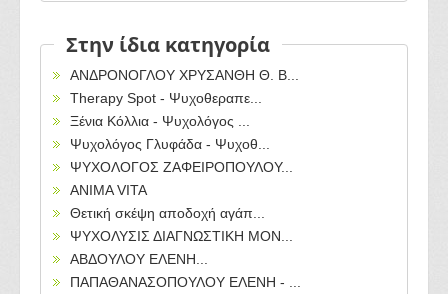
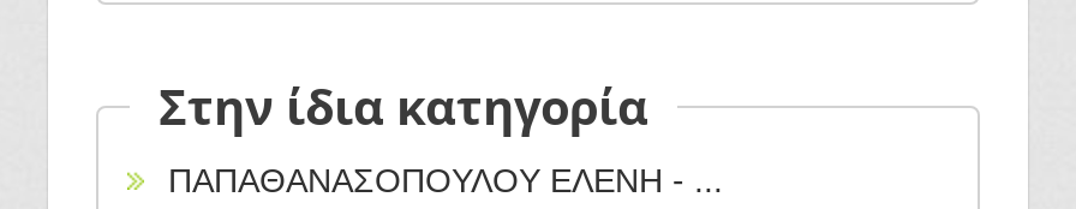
[70,67,299,267] ΑΝΔΡΟΝΟΓΛΟΥ ΧΡΥΣΑΝΘΗ Θ. B... | Therapy Spot - Ψυχοθεραπε... | Ξένια Κόλλια - Ψυχολόγος ... | Ψυχολόγος Γλυφάδα - Ψυχοθ... | ΨΥΧΟΛΟΓΟΣ ΖΑΦΕΙΡΟΠΟΥΛΟΥ... | ANIMA VITA | Θετική σκέψη αποδοχή αγάπ... | ΨΥΧΟΛΥΣΙΣ ΔΙΑΓΝΩΣΤΙΚΗ ΜΟΝ... | ΑΒΔΟΥΛΟΥ ΕΛΕΝΗ... -> none

